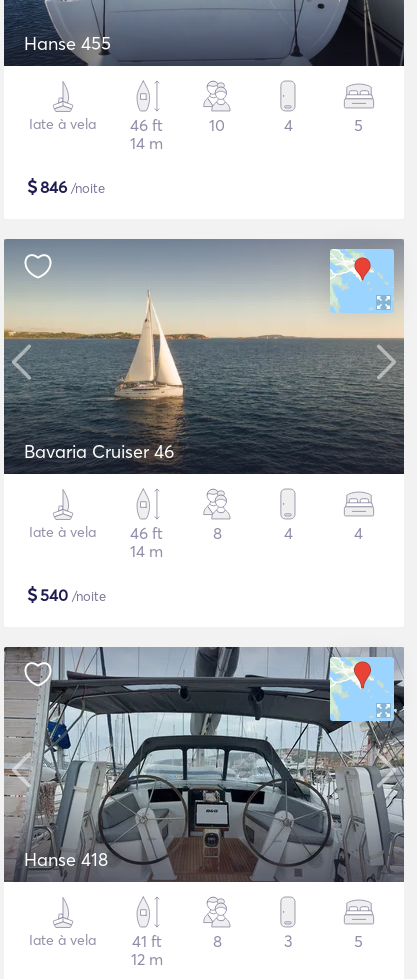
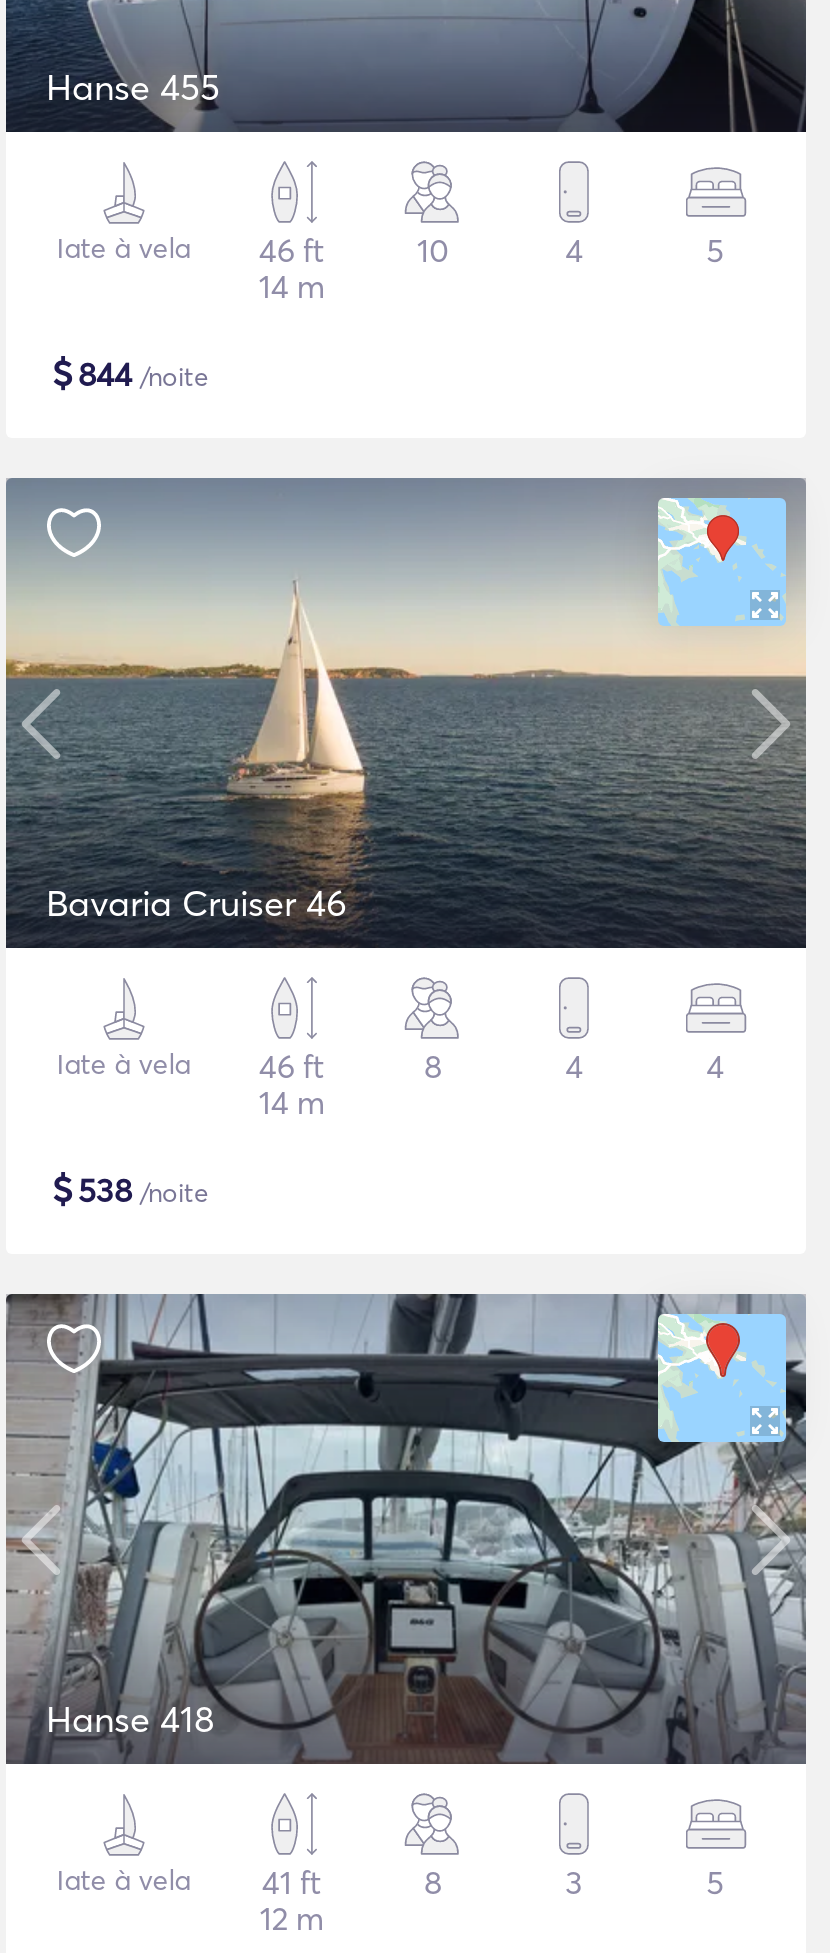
[27,175,105,198] $846 /noite -> [52,350,208,396] $844 /noite
[27,583,106,606] $540 /noite -> [52,1166,208,1212] $538 /noite

